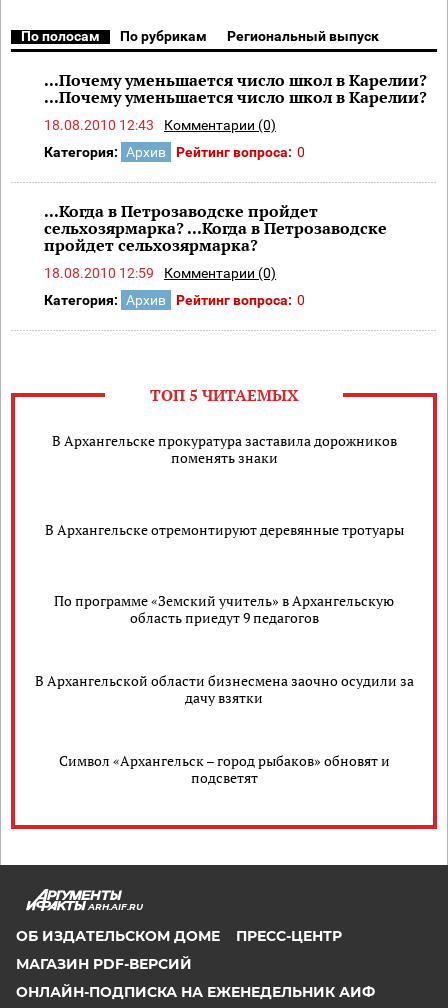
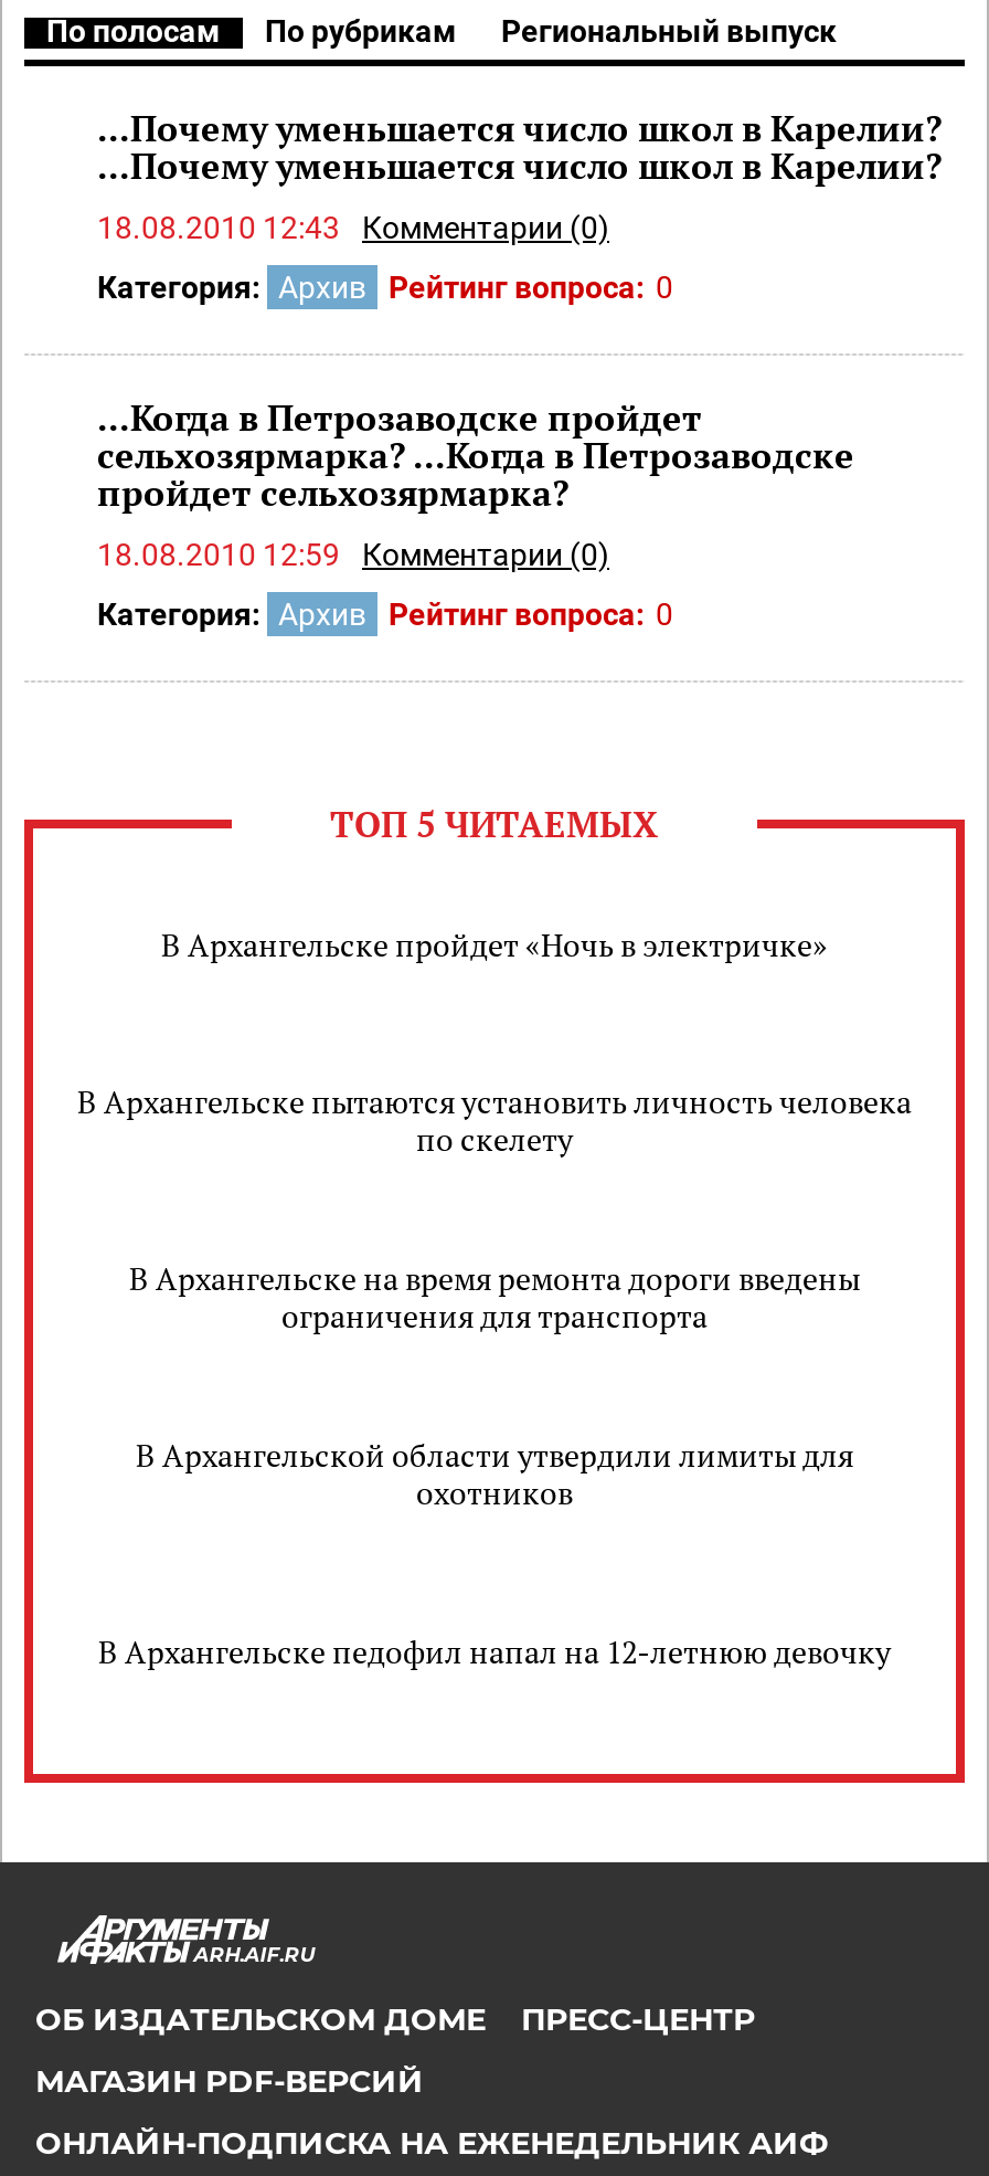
[51,431,396,467] В Архангельске прокуратура заставила дорожников | поменять знаки -> [161,922,828,964] В Архангельске пройдет «Ночь в электричке»
[44,519,403,538] В Архангельске отремонтируют деревянные тротуары -> [77,1080,912,1160] В Архангельске пытаются установить личность человека | по скелету
[54,591,394,627] По программе «Земский учитель» в Архангельскую | область приедут 9 педагогов -> [129,1257,860,1337] В Архангельске на время ремонта дороги введены | ограничения для транспорта
[34,671,413,707] В Архангельской области бизнесмена заочно осудили за | дачу взятки -> [136,1434,853,1513] В Архангельской области утвердили лимиты для | охотников
[58,751,389,787] Символ «Архангельск – город рыбаков» обновят и | подсветят -> [98,1629,891,1671] В Архангельске педофил напал на 12-летнюю девочку

